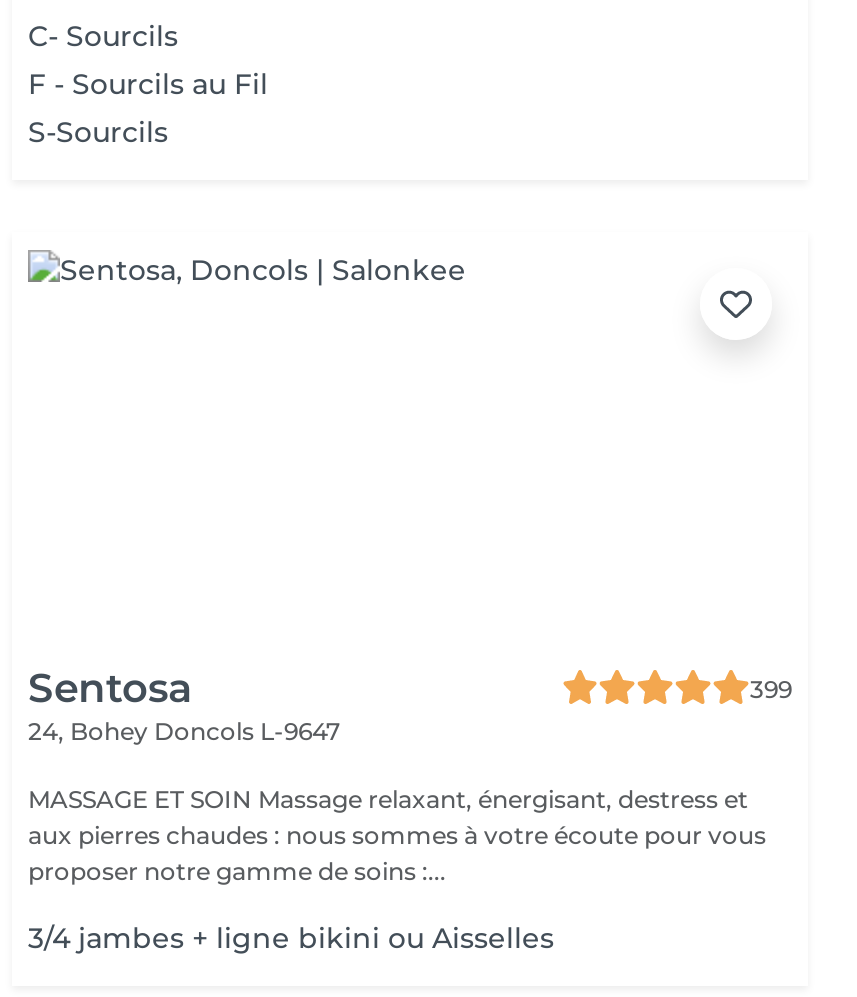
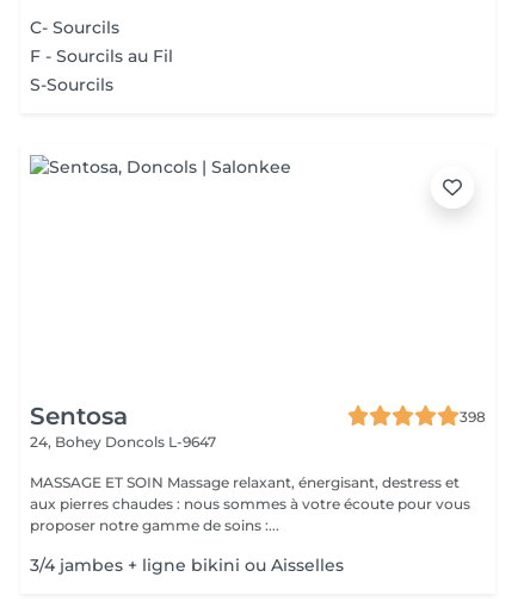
[750,674,792,704] 399 -> [460,408,486,426] 398

